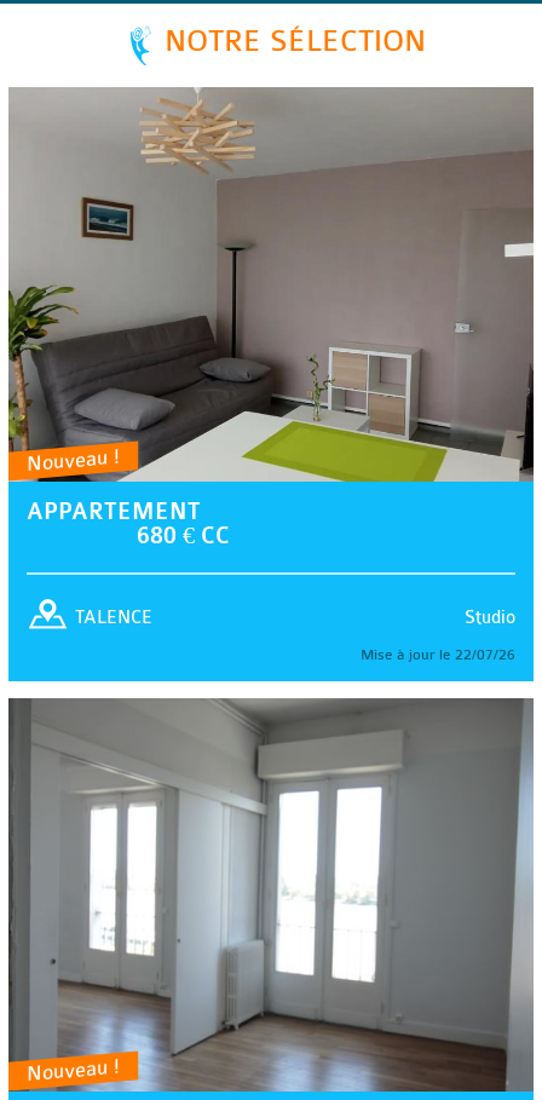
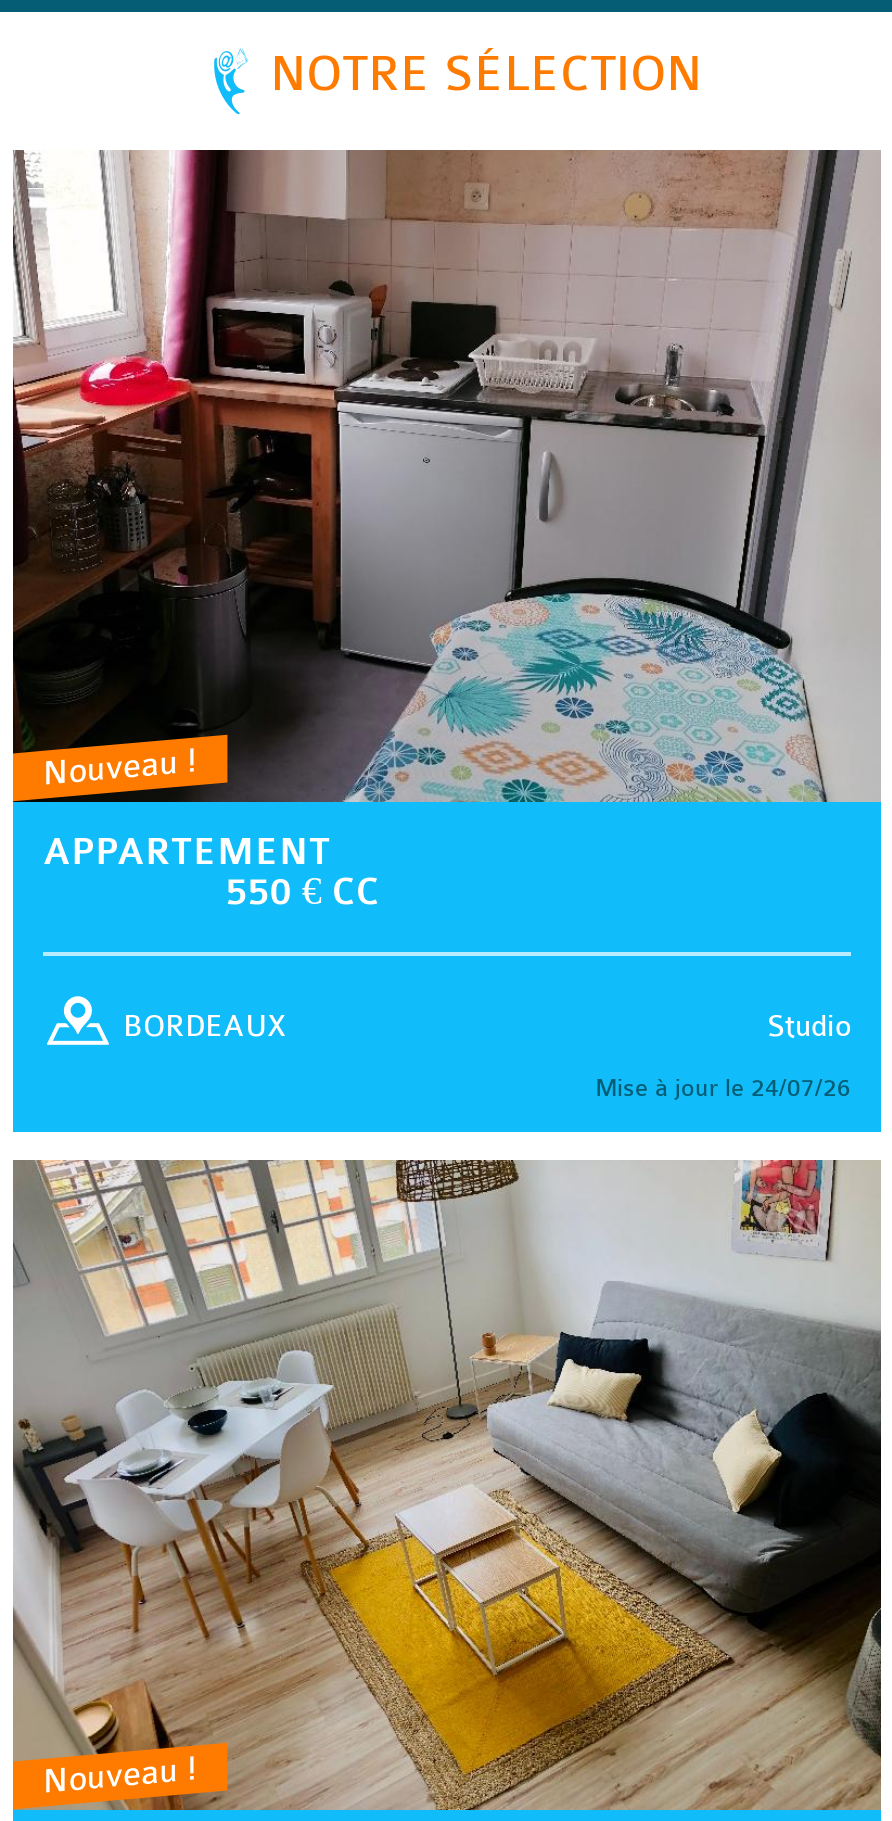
[7,87,534,549] [image] | 680 € CC -> [11,150,879,913] [image] | 550 € CC
[75,607,152,628] TALENCE -> [123,1009,287,1043] BORDEAUX
[361,646,515,663] Mise à jour le 22/07/26 -> [595,1073,851,1101] Mise à jour le 24/07/26
[7,697,535,1093] [image] -> [13,1158,883,1812] [image]

